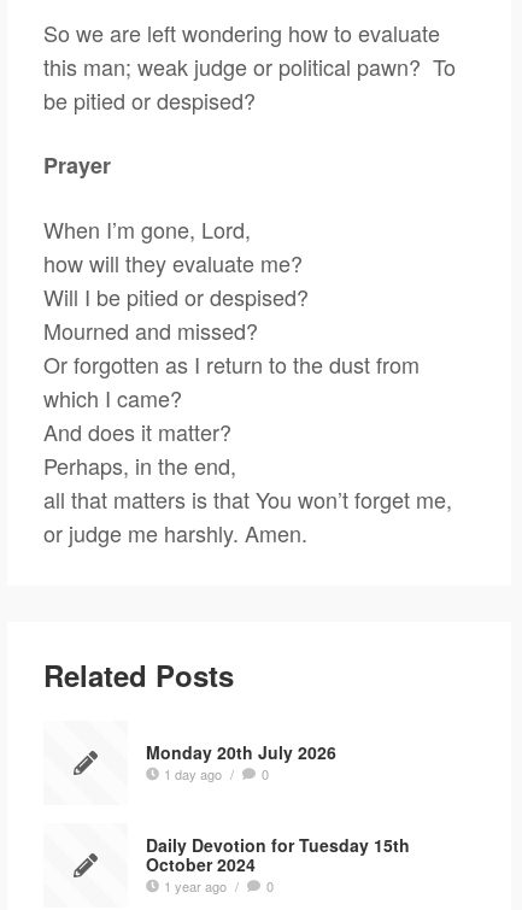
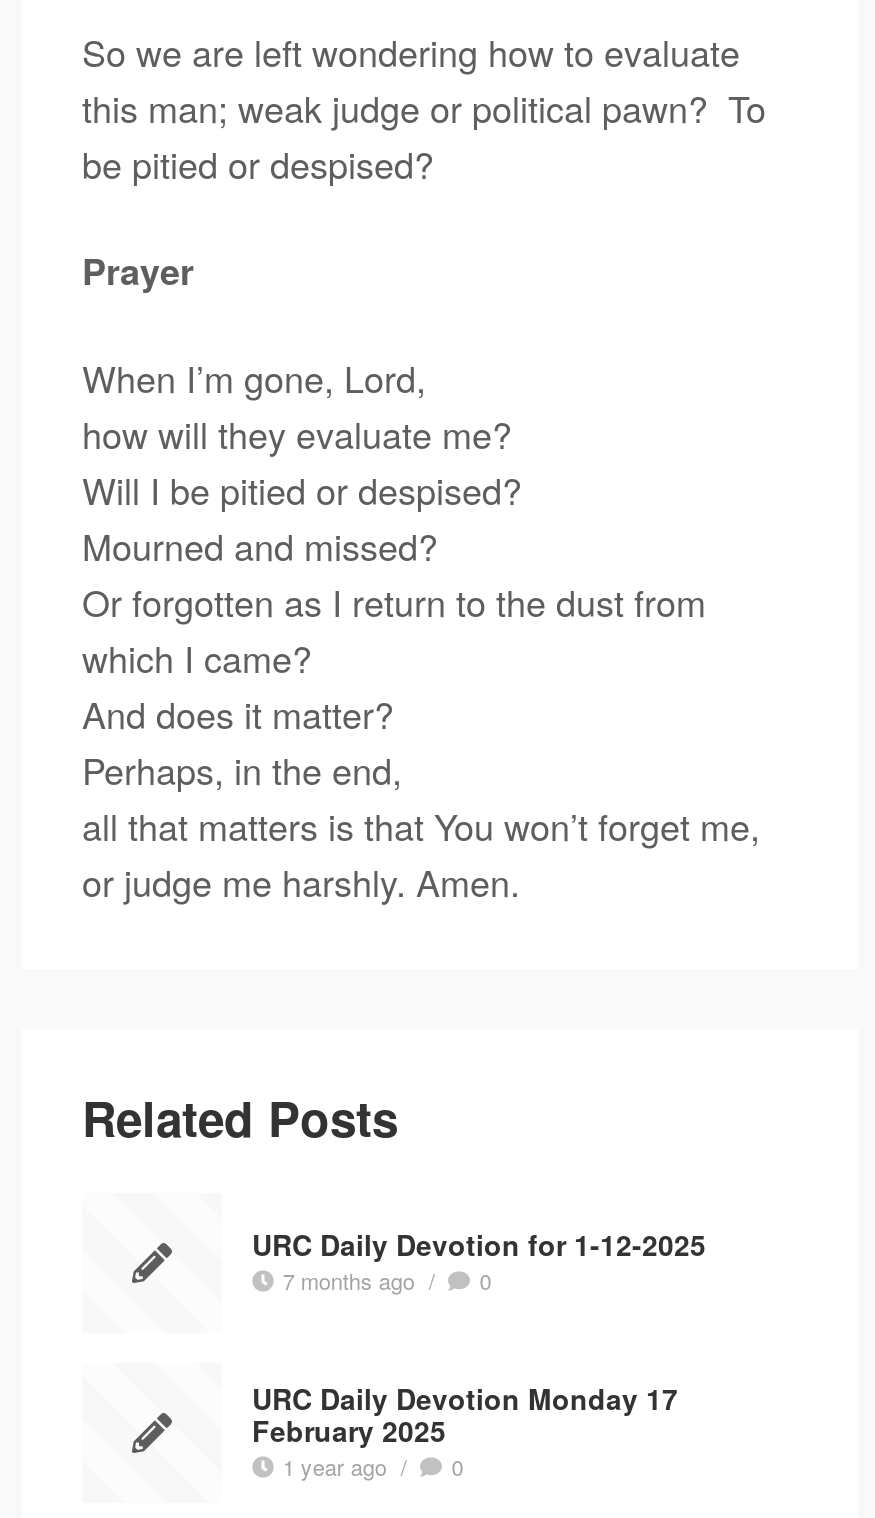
[146,739,336,783] Monday 20th July 2026 | 1 day ago / -> [252,1224,706,1296] URC Daily Devotion for 1-12-2025 | 7 months ago /
[146,832,410,876] Daily Devotion for Tuesday 15th | October 2024 -> [252,1378,678,1450] URC Daily Devotion Monday 17 | February 2025

